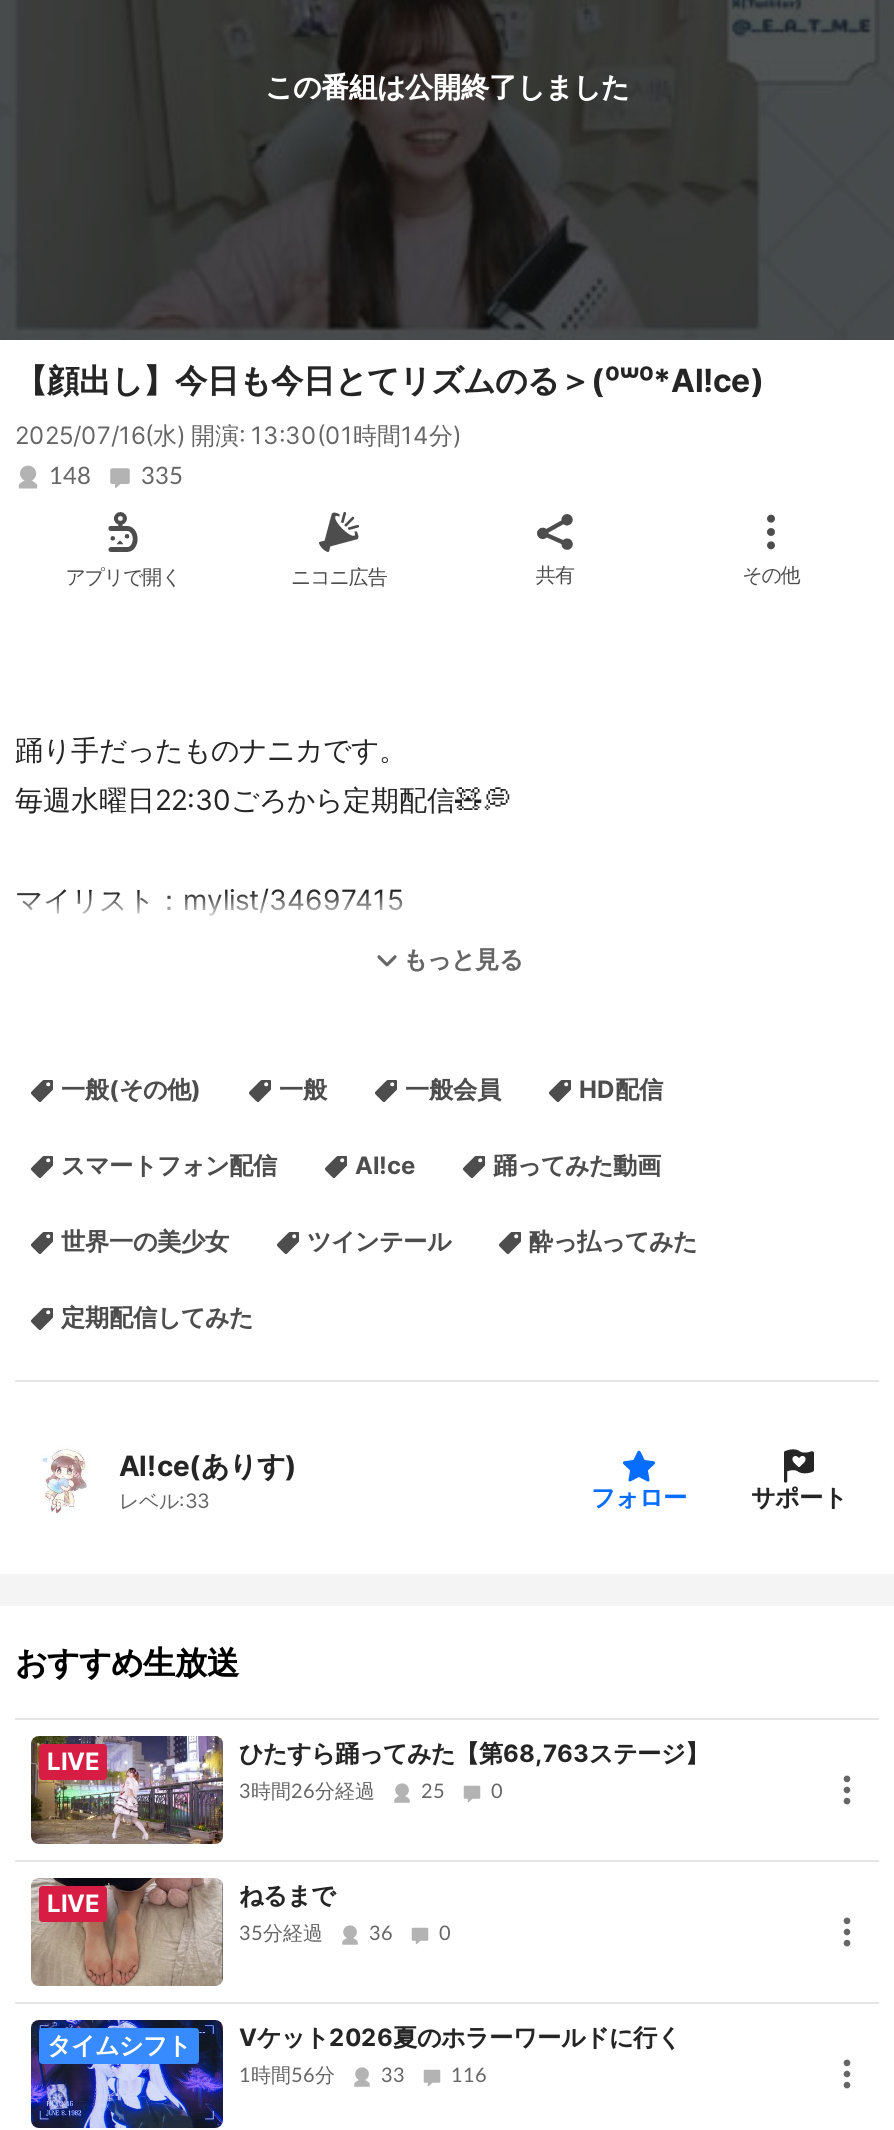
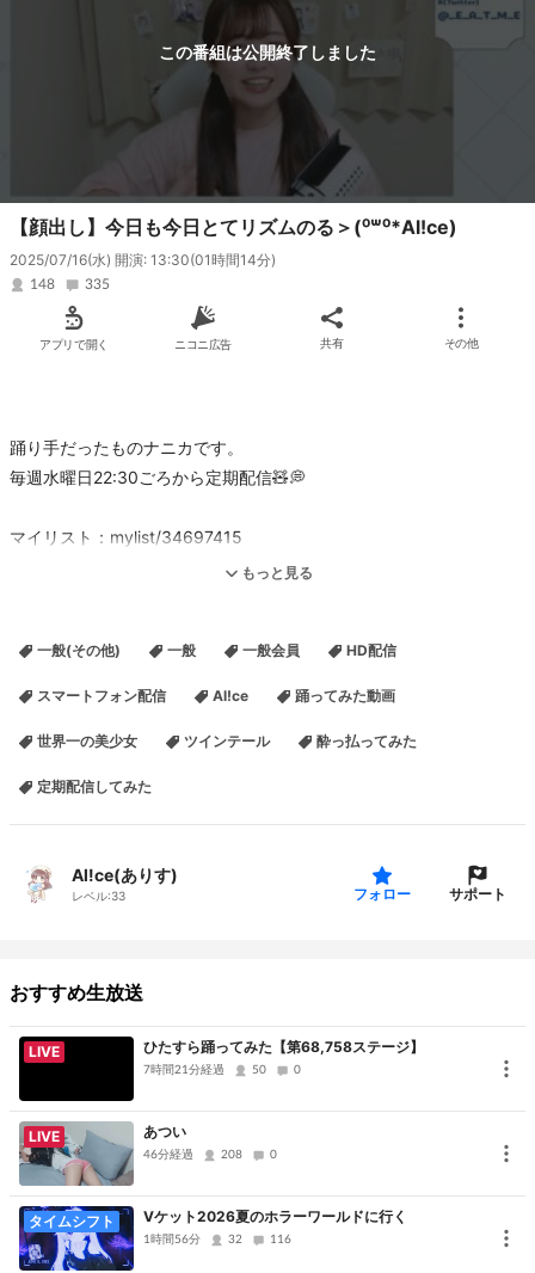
[29,1734,709,1846] [image] | ひたすら踊ってみた【第68,763ステージ】 -> [18,1035,424,1102] [image] | ひたすら踊ってみた【第68,758ステージ】
[239,1781,375,1801] 3時間26分経過 -> [143,1064,225,1076] 7時間21分経過
[421,1782,445,1802] 25 -> [252,1064,266,1076] 50
[31,1878,335,1986] [image] | ねるまで -> [19,1122,186,1186] [image] | あつい
[239,1923,393,1944] 35分経過 | 36 -> [143,1148,242,1161] 46分経過 | 208
[381,2066,405,2086] 33 -> [228,1234,242,1246] 32

